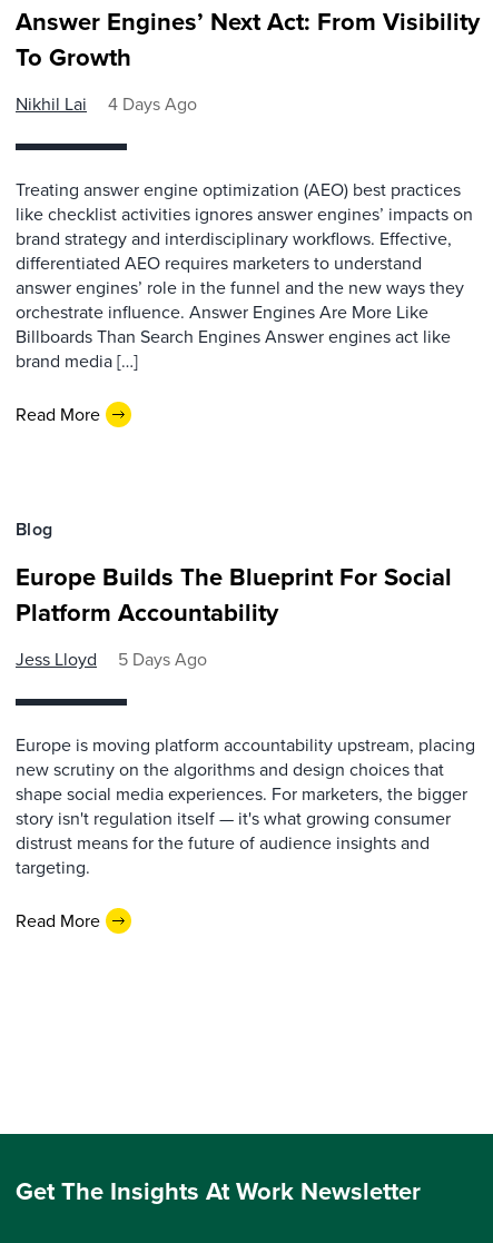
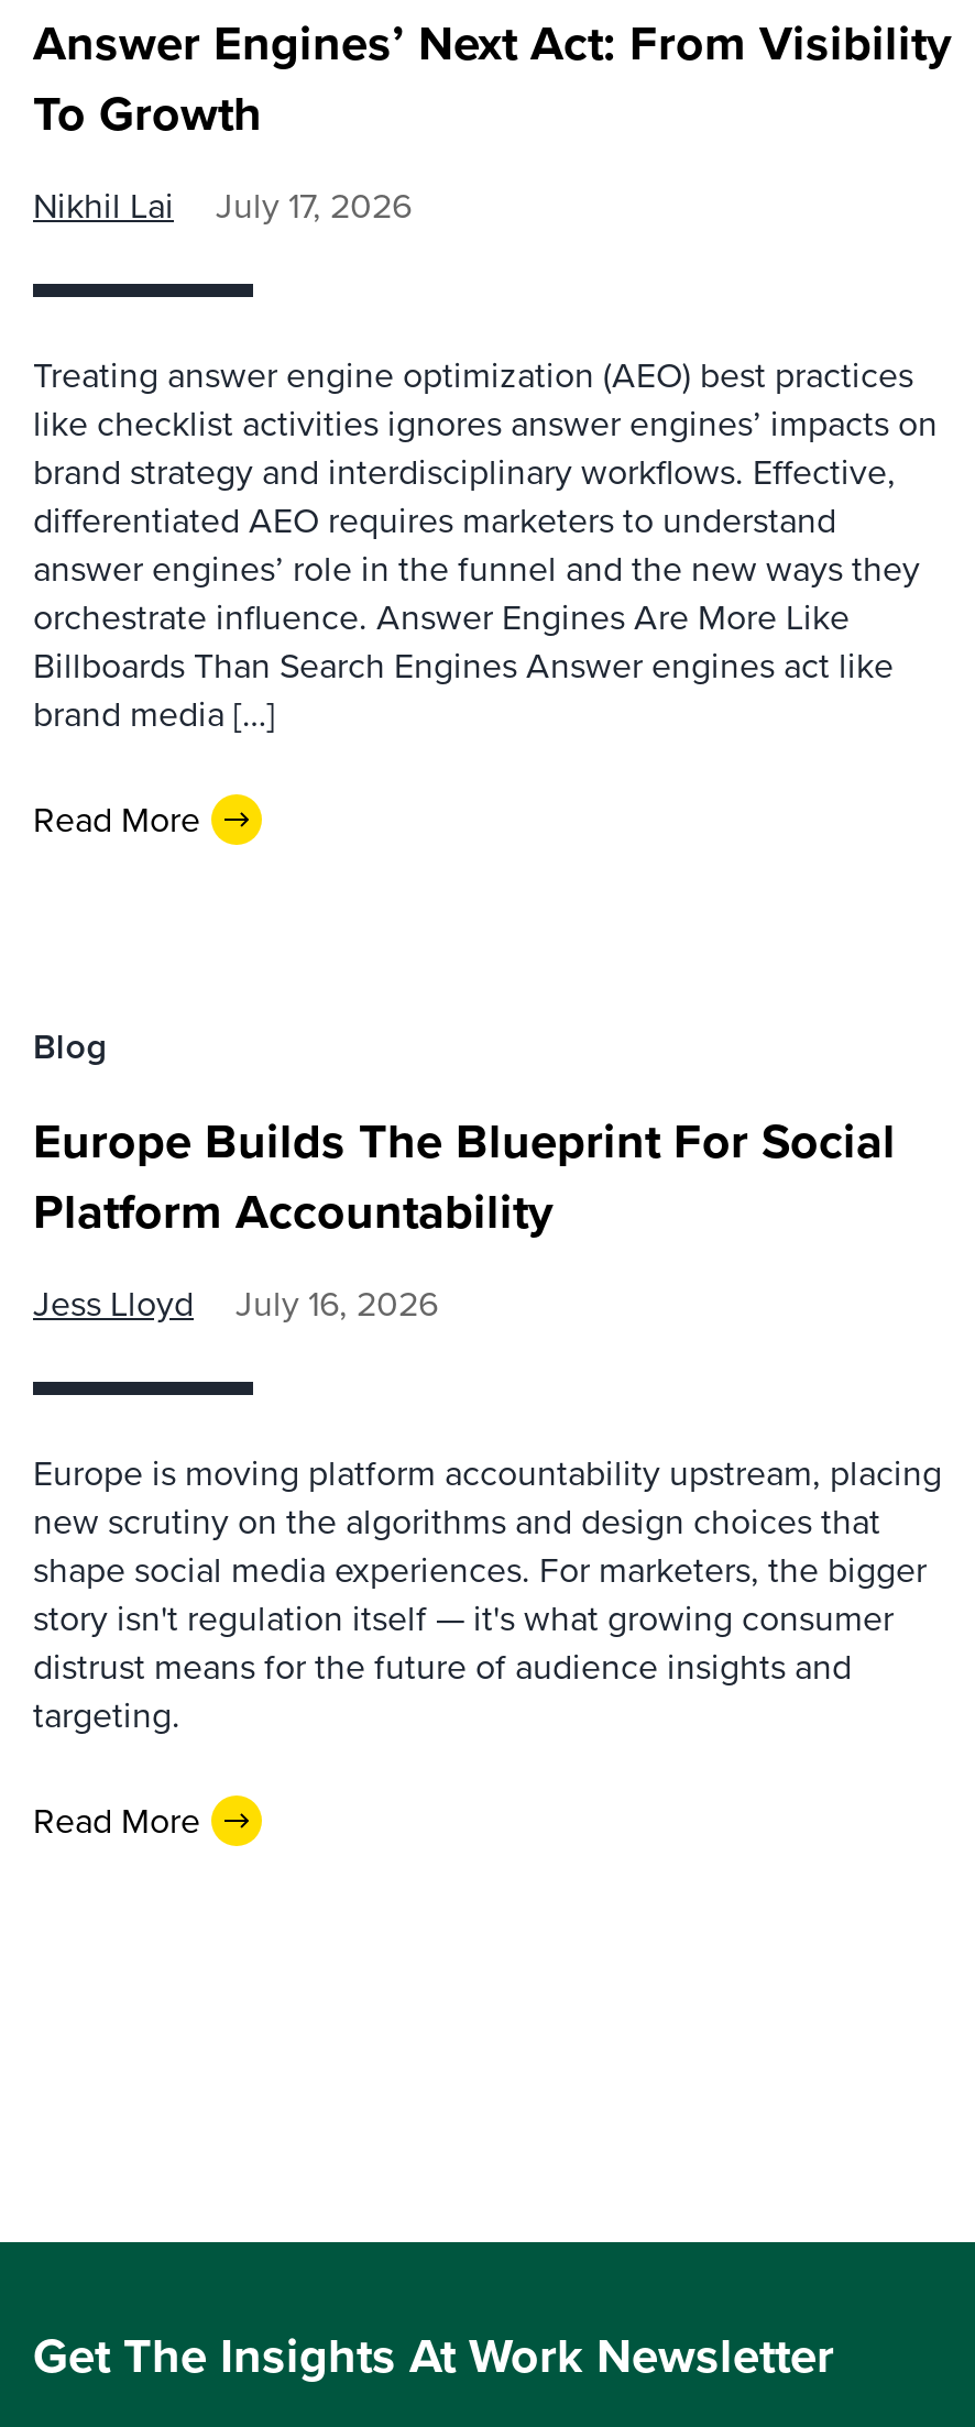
[16,91,197,117] Nikhil Lai 4 Days Ago -> [33,180,412,231] Nikhil Lai July 17, 2026
[16,647,207,672] Jess Lloyd 5 Days Ago -> [33,1278,438,1329] Jess Lloyd July 16, 2026

